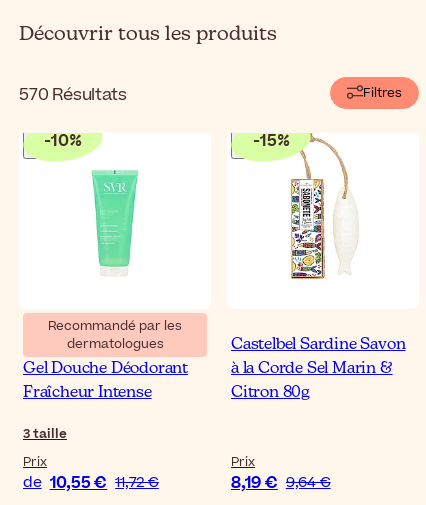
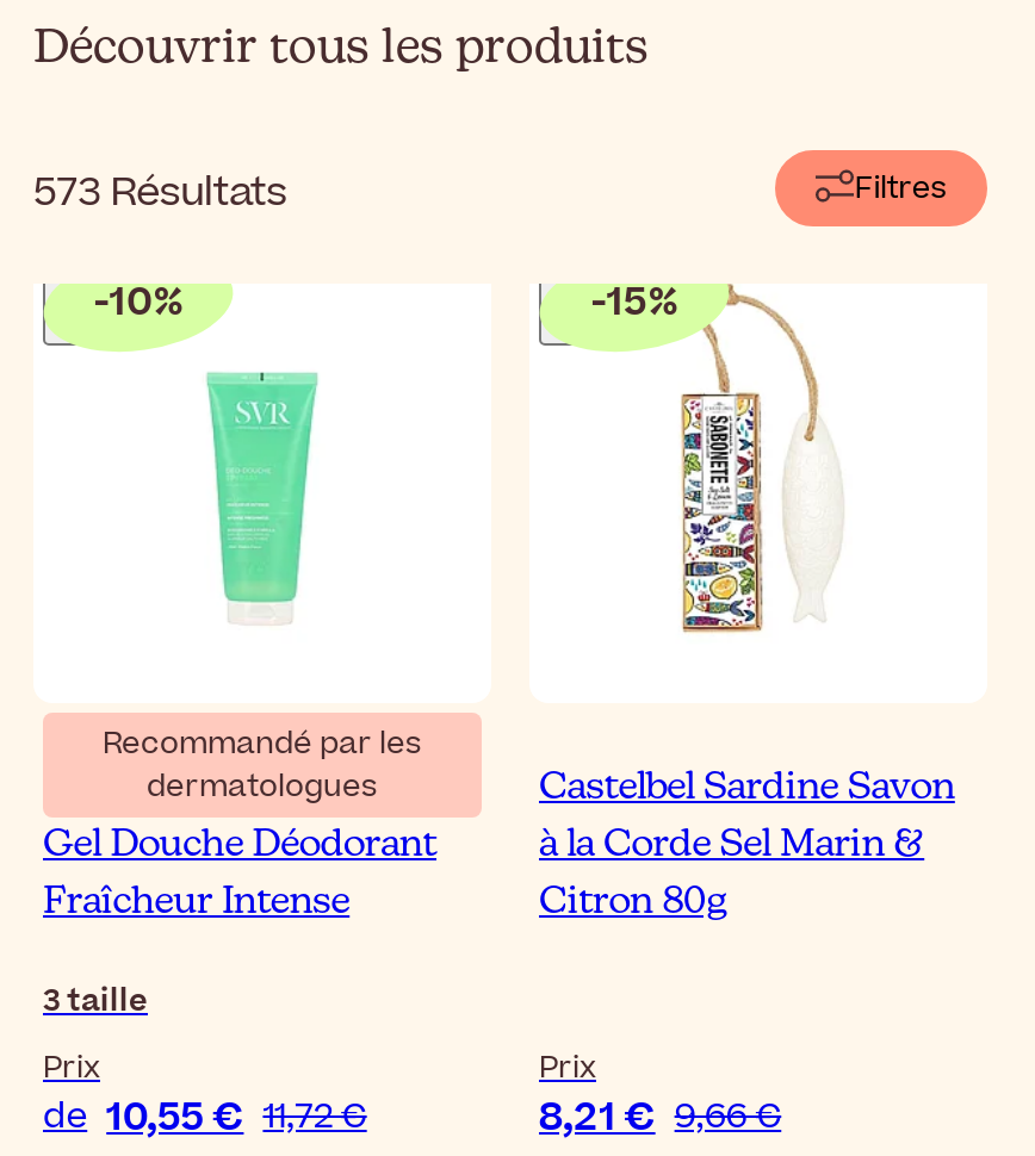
[19,83,126,107] 570 Résultats -> [33,164,287,222] 573 Résultats
[231,471,331,495] 8,19 € 9,64 € -> [539,1089,781,1146] 8,21 € 9,66 €

